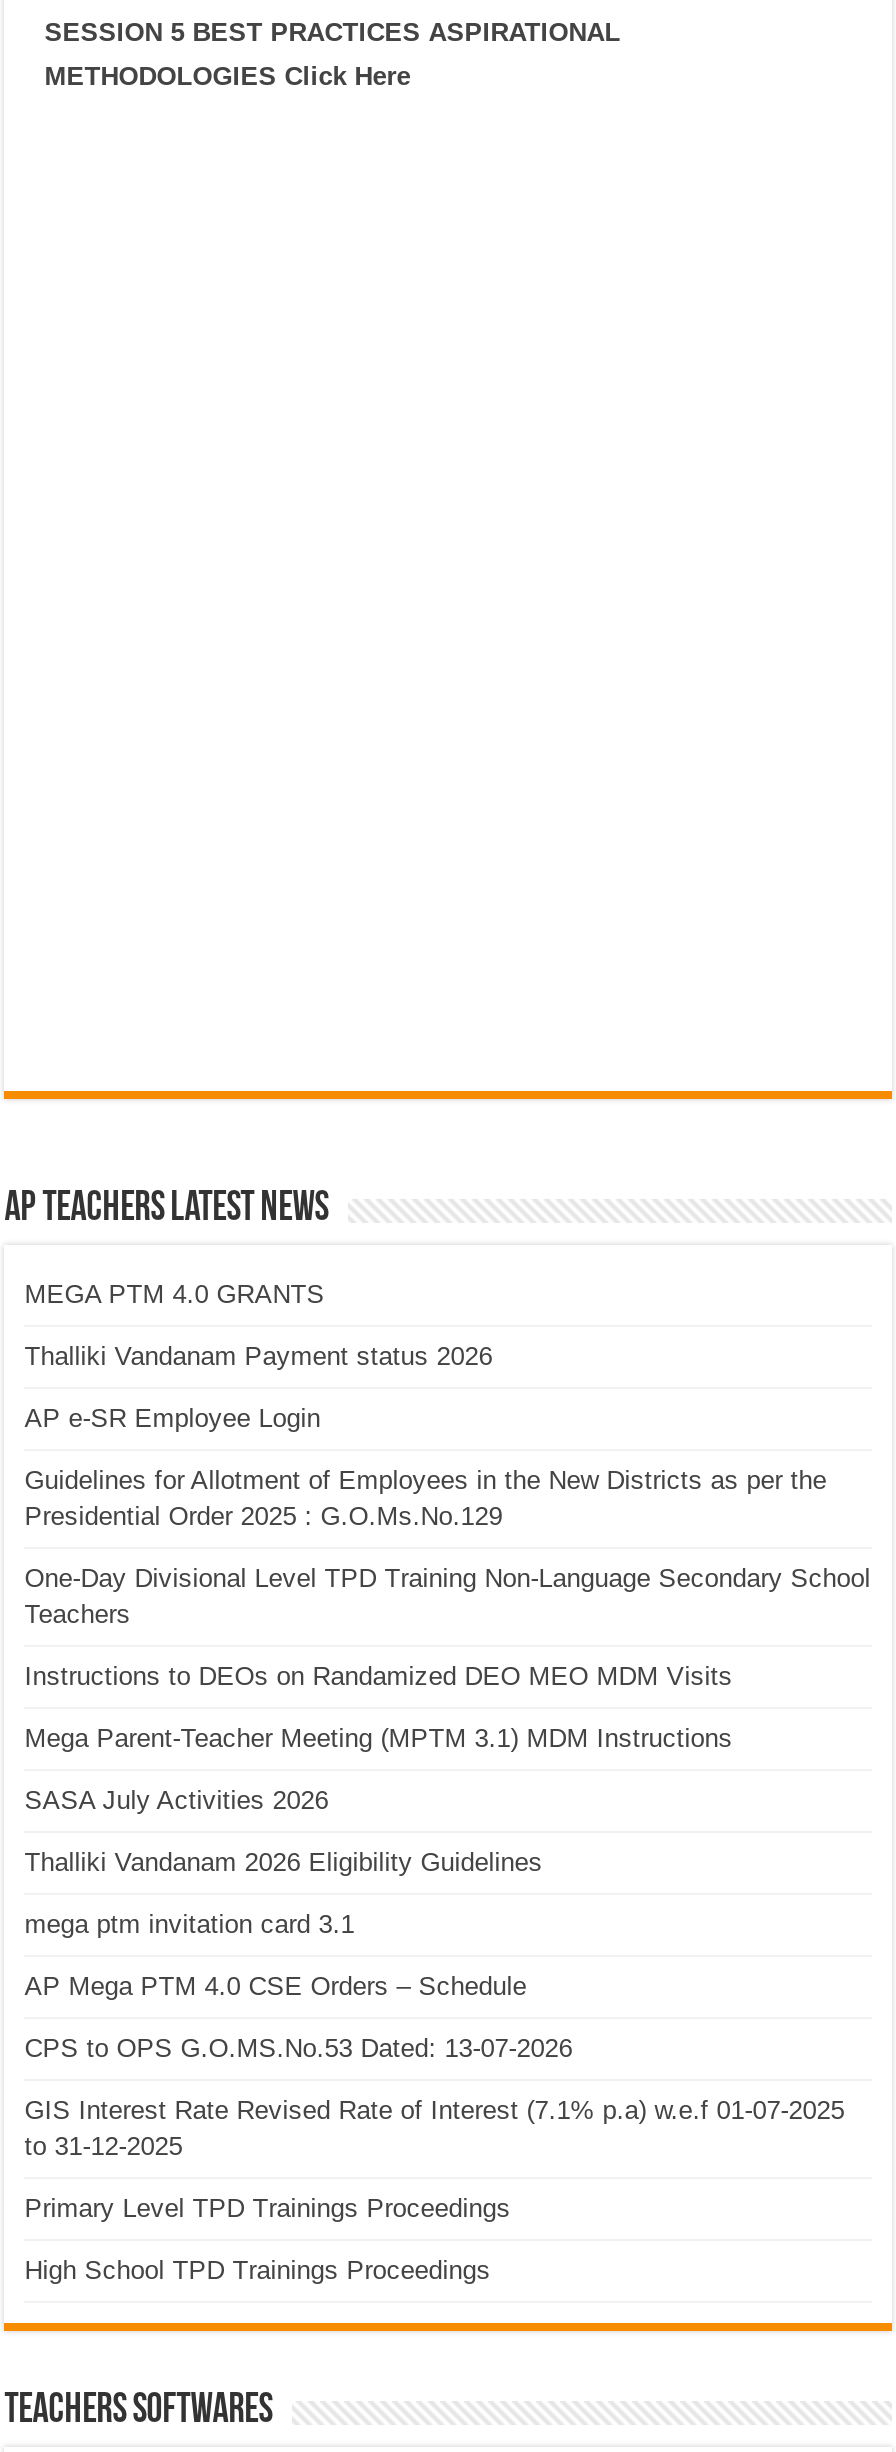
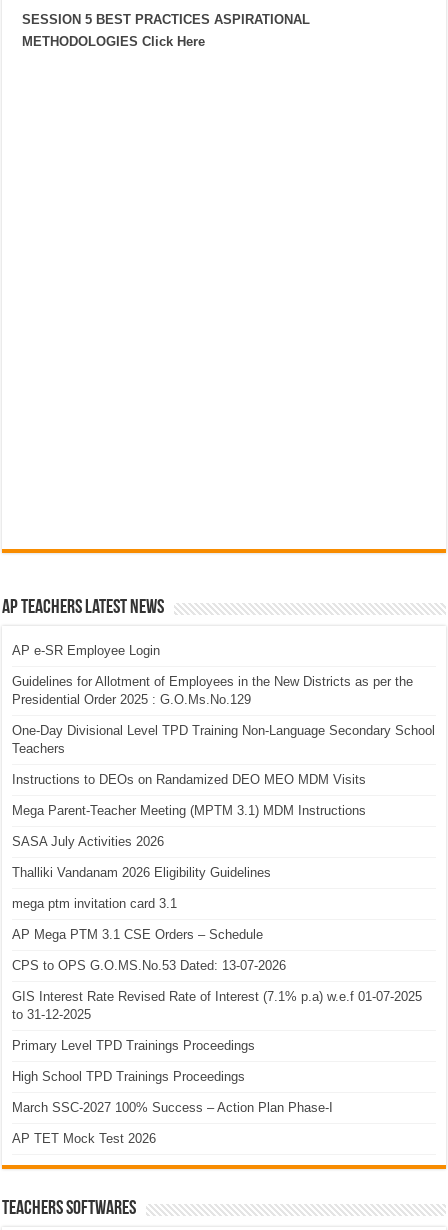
[24,1279,492,1371] MEGA PTM 4.0 GRANTS | Thalliki Vandanam Payment status 2026 -> none
moved [24,1403,870,1939] -> [12,643,435,911]: AP e-SR Employee Login | Guidelines for Allotment of Employees in the New Districts as per the | Presidential Order 2025 : G.O.Ms.No.129 | ... | Thalliki Vandanam 2026 Eligibility Guidelines | mega ptm invitation card 3.1
[24,1971,526,2001] AP Mega PTM 4.0 CSE Orders – Schedule -> [12,927,263,942] AP Mega PTM 3.1 CSE Orders – Schedule
moved [24,2033,844,2285] -> [12,958,422,1084]: CPS to OPS G.O.MS.No.53 Dated: 13-07-2026 | GIS Interest Rate Revised Rate of Interest (7.1% p.a) w.e.f 01-07-2025 | to 31-12-2025 | Primary Level TPD Trainings Proceedings | High School TPD Trainings Proceedings
none -> [12,1100,333,1146] March SSC-2027 100% Success – Action Plan Phase-I | AP TET Mock Test 2026

